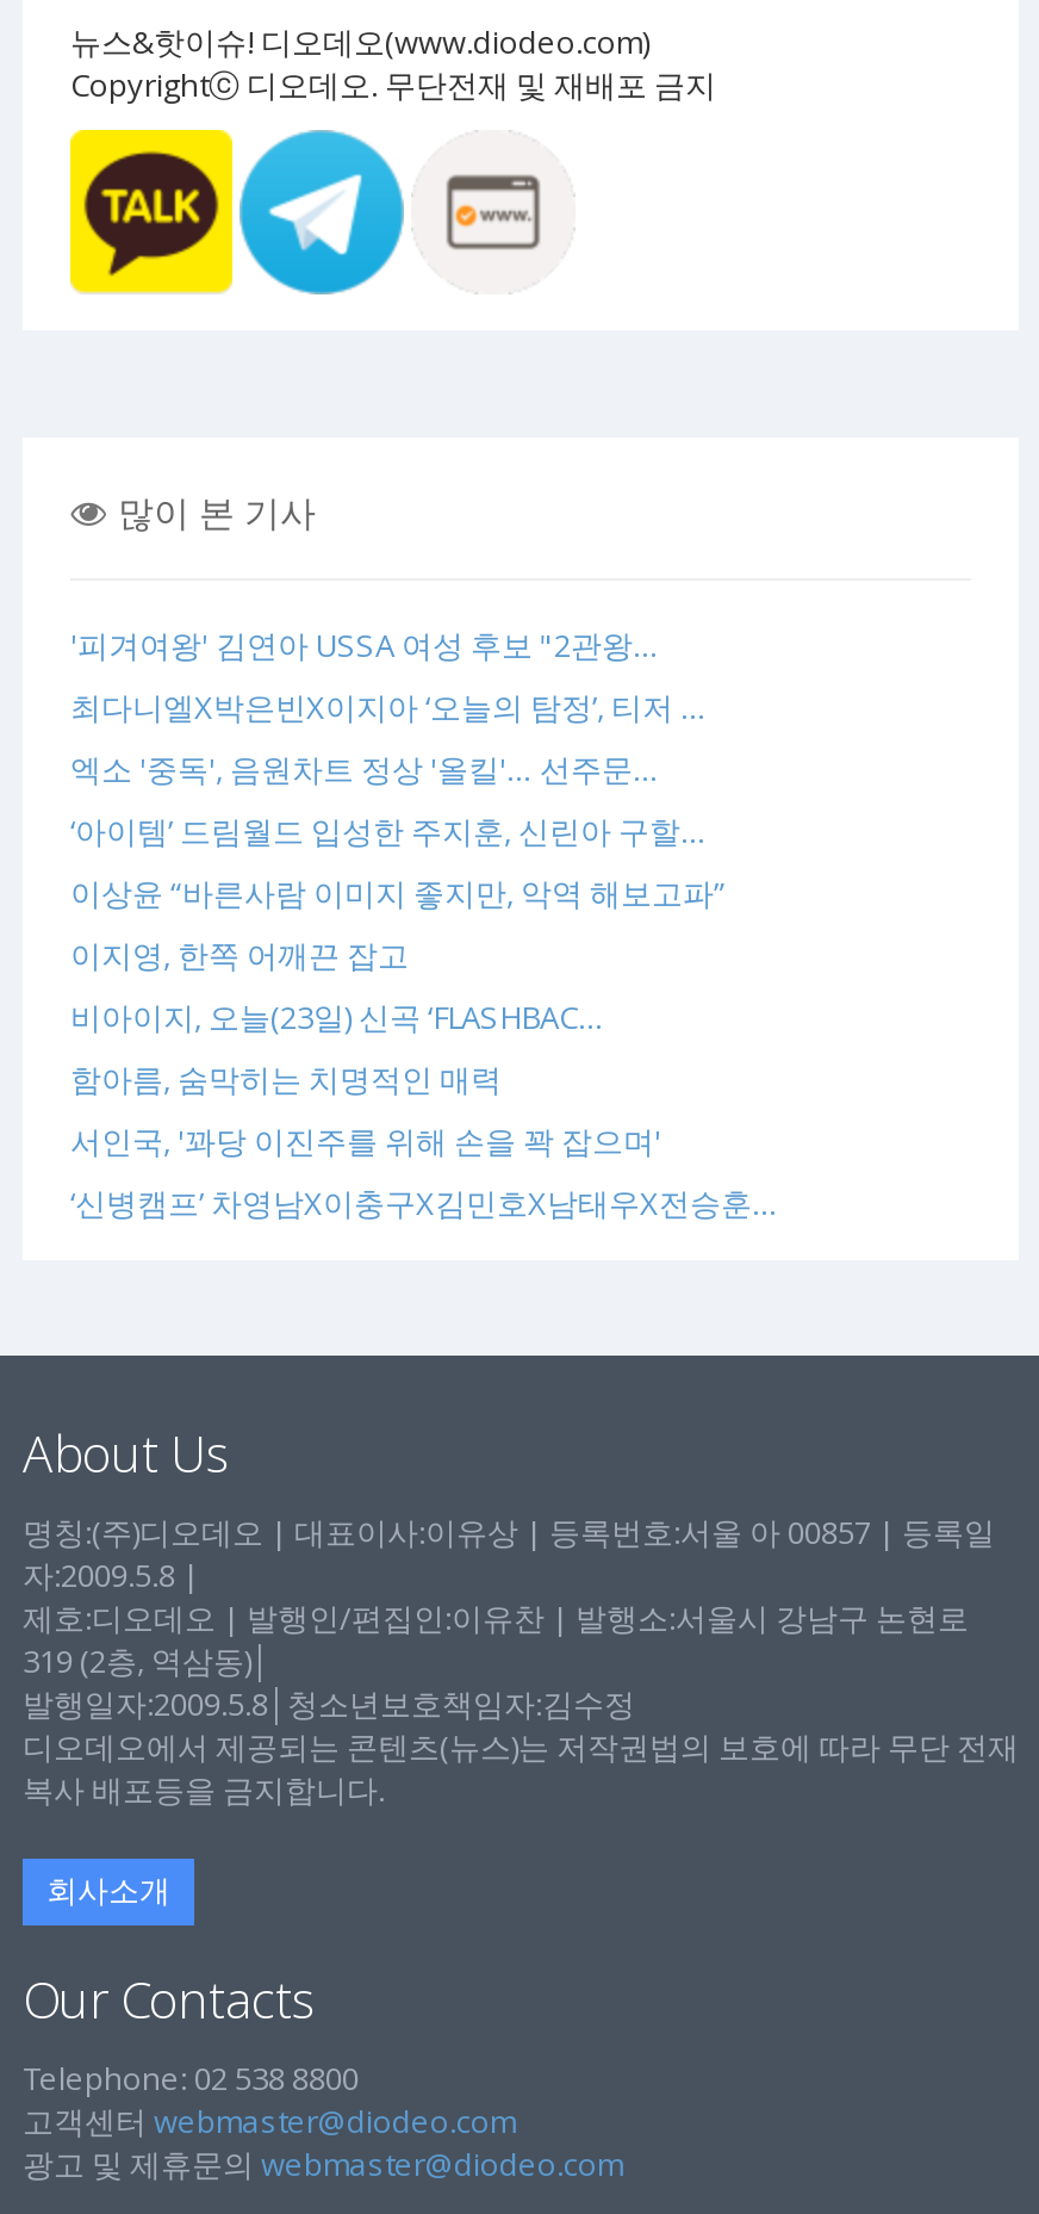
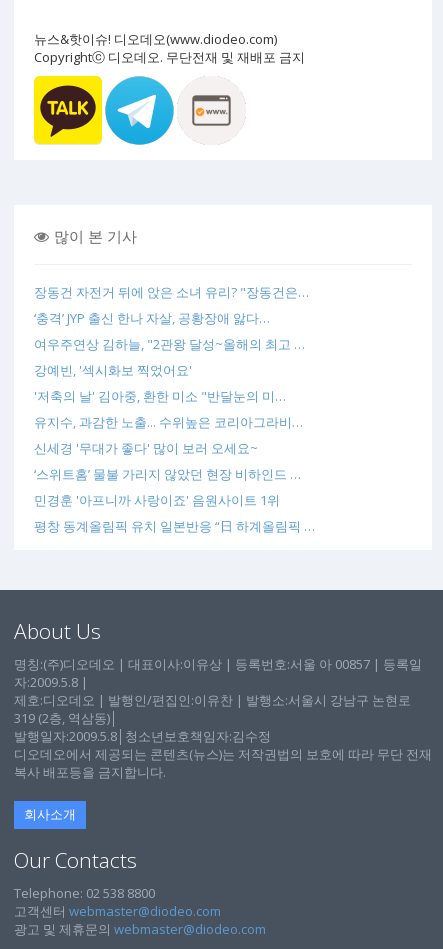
[70,623,778,1224] '피겨여왕' 김연아 USSA 여성 후보 "2관왕… | 최다니엘X박은빈X이지아 ‘오늘의 탐정’, 티저 … | 엑소 '중독', 음원차트 정상 '올킬'… 선주문… | ‘아이템’ 드림월드 입성한 주지훈, 신린아 구할… | 이상윤 “바른사람 이미지 좋지만, 악역 해보고파” | 이지영, 한쪽 어깨끈 잡고 | 비아이지, 오늘(23일) 신곡 ‘FLASHBAC… | 함아름, 숨막히는 치명적인 매력 | 서인국, '꽈당 이진주를 위해 손을 꽉 잡으며' | ‘신병캠프’ 차영남X이충구X김민호X남태우X전승훈… -> [34,283,315,535] 장동건 자전거 뒤에 앉은 소녀 유리? "장동건은… | ‘충격’ JYP 출신 한나 자살, 공황장애 앓다… | 여우주연상 김하늘, "2관왕 달성~올해의 최고 … | 강예빈, '섹시화보 찍었어요' | '저축의 날' 김아중, 환한 미소 "반달눈의 미… | 유지수, 과감한 노출... 수위높은 코리아그라비… | 신세경 '무대가 좋다' 많이 보러 오세요~ | ‘스위트홈’ 물불 가리지 않았던 현장 비하인드 … | 민경훈 '아프니까 사랑이죠' 음원사이트 1위 | 평창 동계올림픽 유치 일본반응 “日 하계올림픽 …

